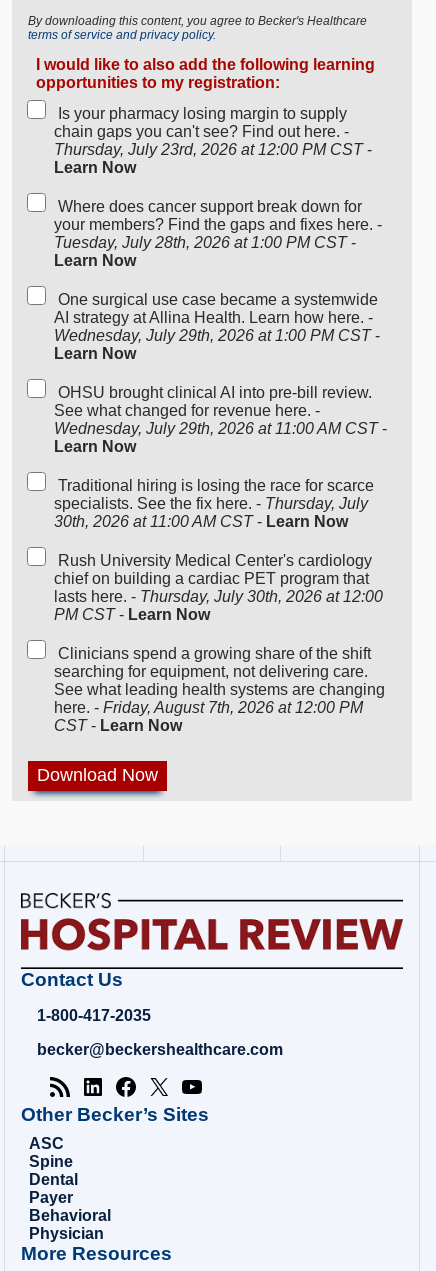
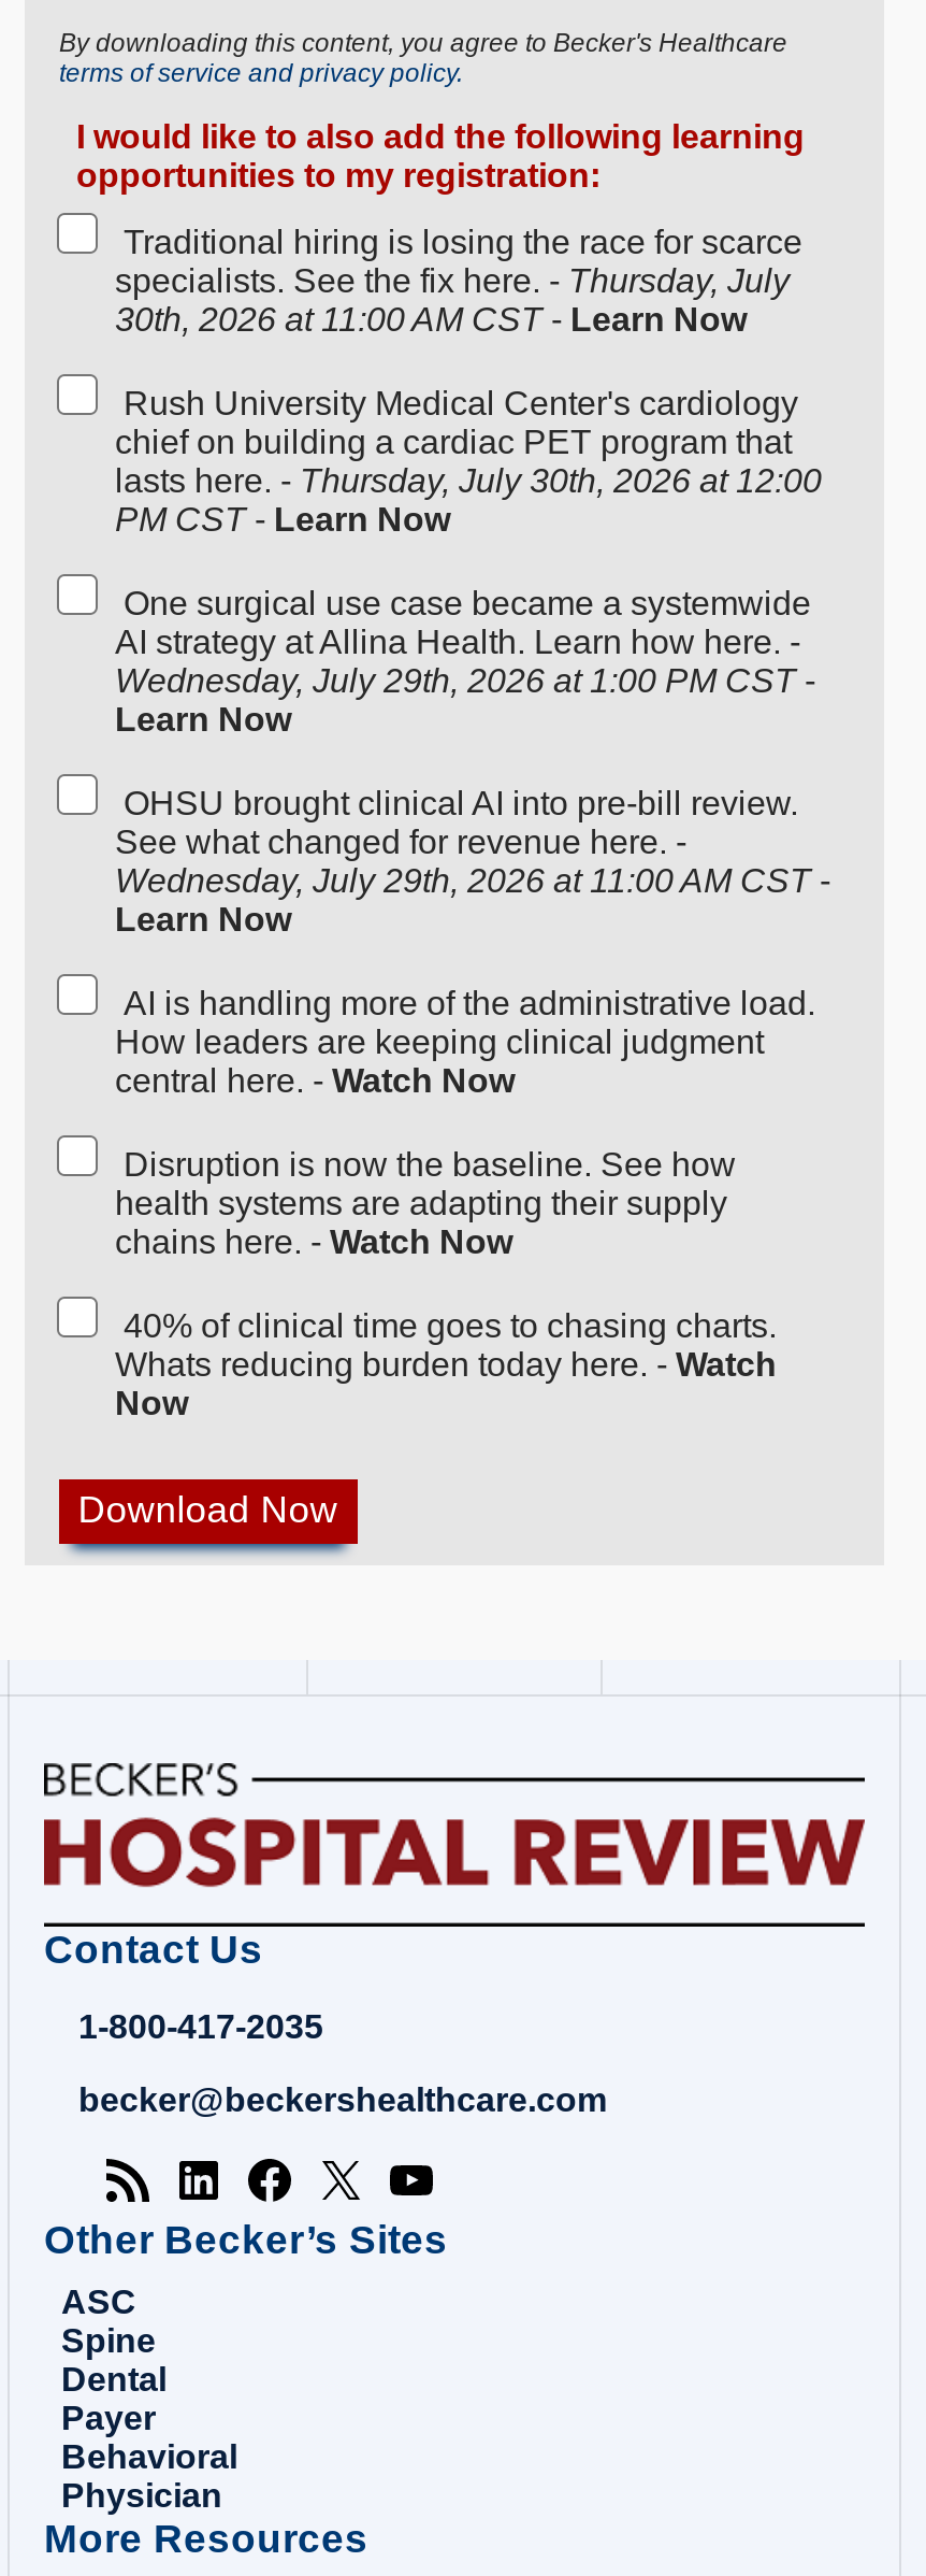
[54,105,372,176] Is your pharmacy losing margin to supply | chain gaps you can't see? Find out here. - | Thursday, July 23rd, 2026 at 12:00 PM CST - | Learn Now -> none
[54,198,382,269] Where does cancer support break down for | your members? Find the gaps and fixes here. - | Tuesday, July 28th, 2026 at 1:00 PM CST - | Learn Now -> none
none -> [115,984,815,1098] AI is handling more of the administrative load. | How leaders are keeping clinical judgment | central here. - Watch Now
none -> [115,1145,736,1259] Disruption is now the baseline. See how | health systems are adapting their supply | chains here. - Watch Now
moved [54,477,374,530] -> [115,223,802,337]: Traditional hiring is losing the race for scarce | specialists. See the fix here. - Thursday, July | 30th, 2026 at 11:00 AM CST - Learn Now
moved [54,552,383,623] -> [115,384,822,537]: Rush University Medical Center's cardiology | chief on building a cardiac PET program that | lasts here. - Thursday, July 30th, 2026 at 12:00 | PM CST - Learn Now
[54,645,385,734] Clinicians spend a growing share of the shift | searching for equipment, not delivering care. | See what leading health systems are changing | here. - Friday, August 7th, 2026 at 12:00 PM | CST - Learn Now -> [115,1307,777,1421] 40% of clinical time goes to chasing charts. | Whats reducing burden today here. - Watch | Now

